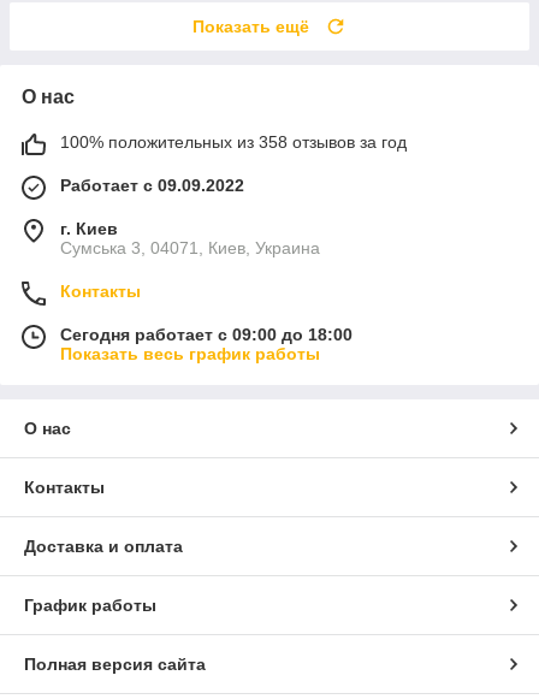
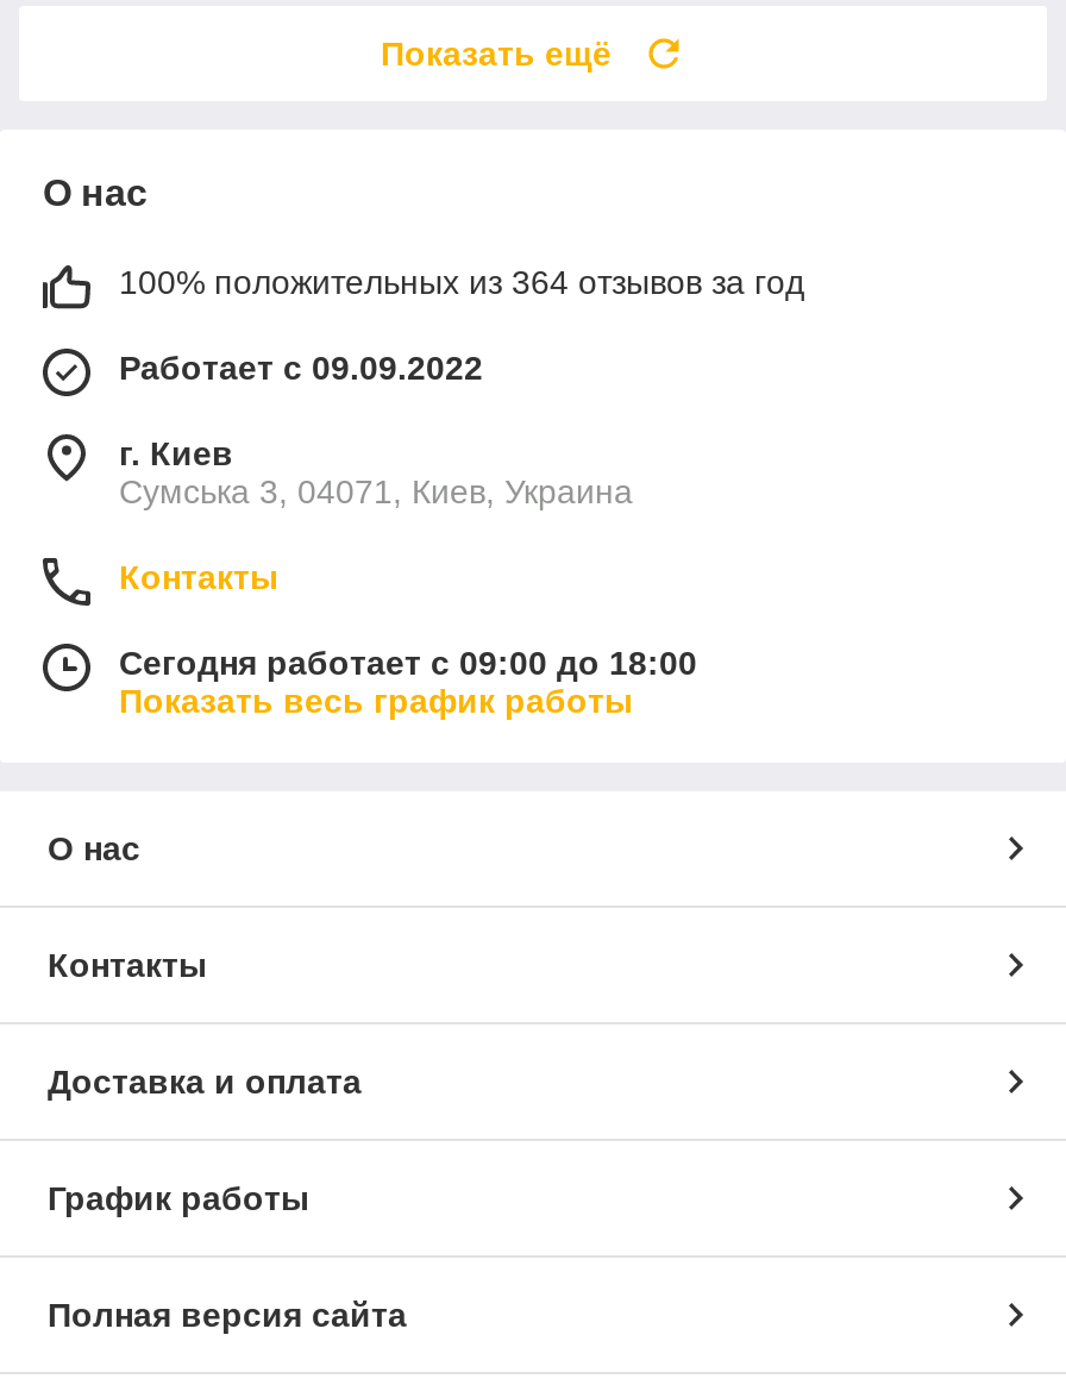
[60,132,407,151] 100% положительных из 358 отзывов за год -> [119,262,804,301] 100% положительных из 364 отзывов за год

